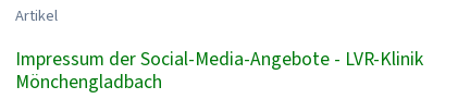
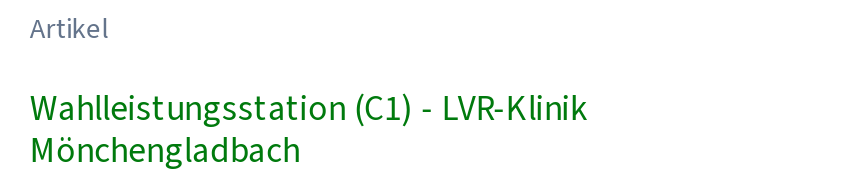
[16,46,424,72] Impressum der Social-Media-Angebote - LVR-Klinik -> [30,85,586,133] Wahlleistungsstation (C1) - LVR-Klinik

